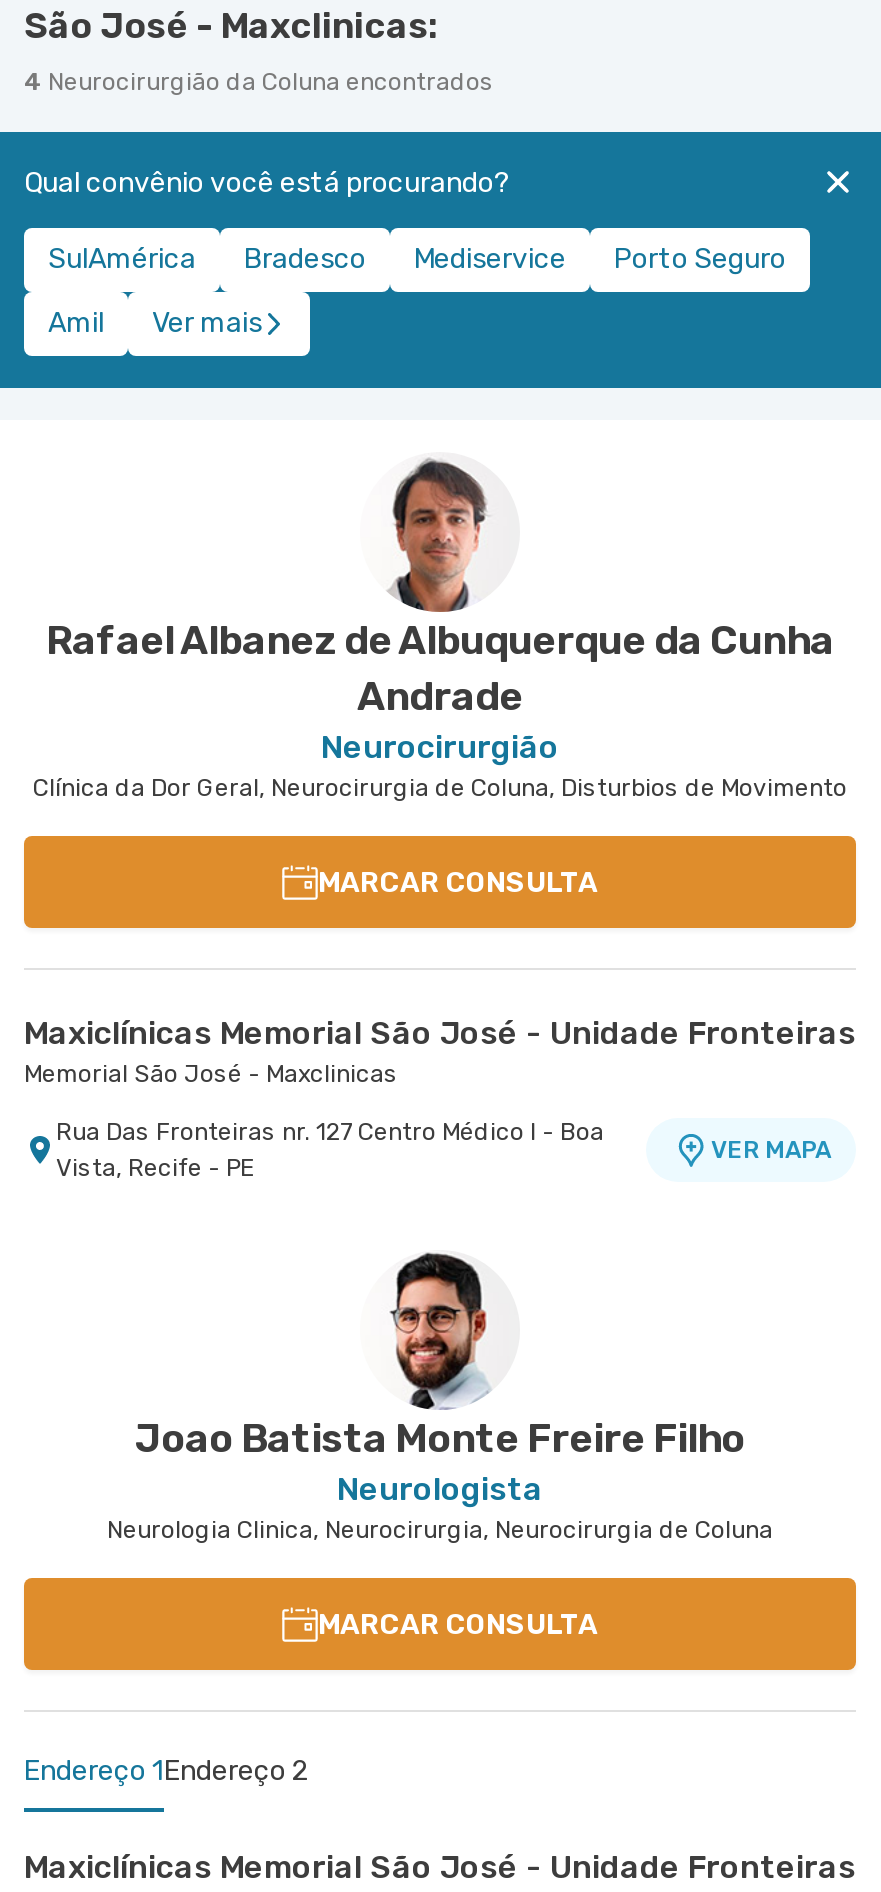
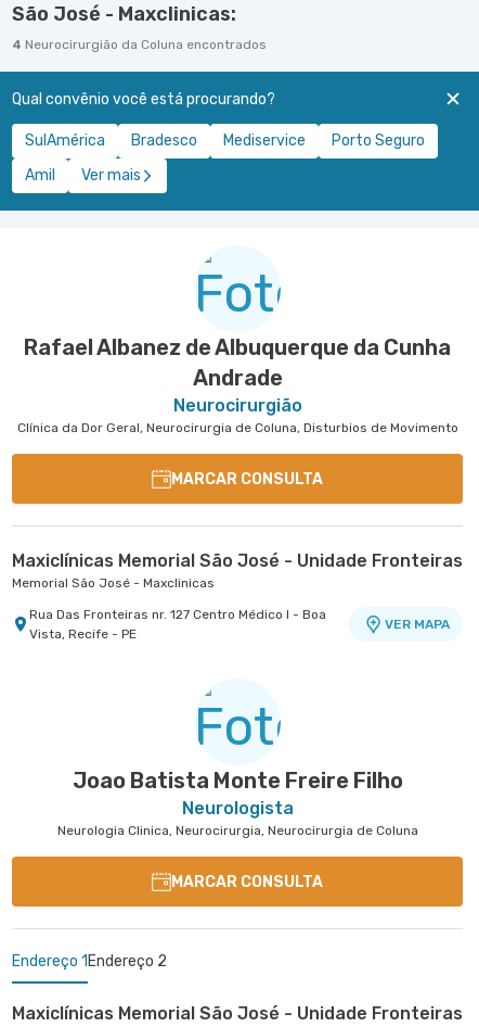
[368,456,520,612] [image] -> [197,250,282,332] [image]
[368,1250,520,1410] [image] -> [197,681,282,765] [image]

